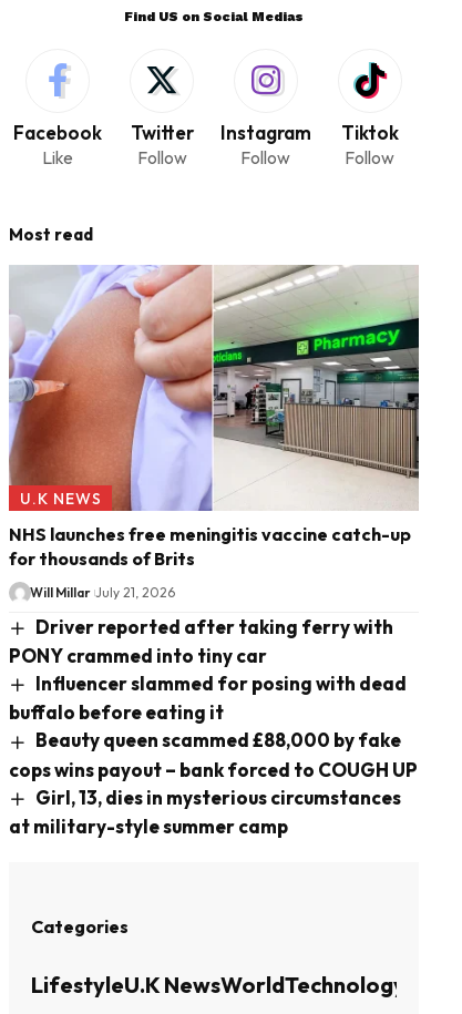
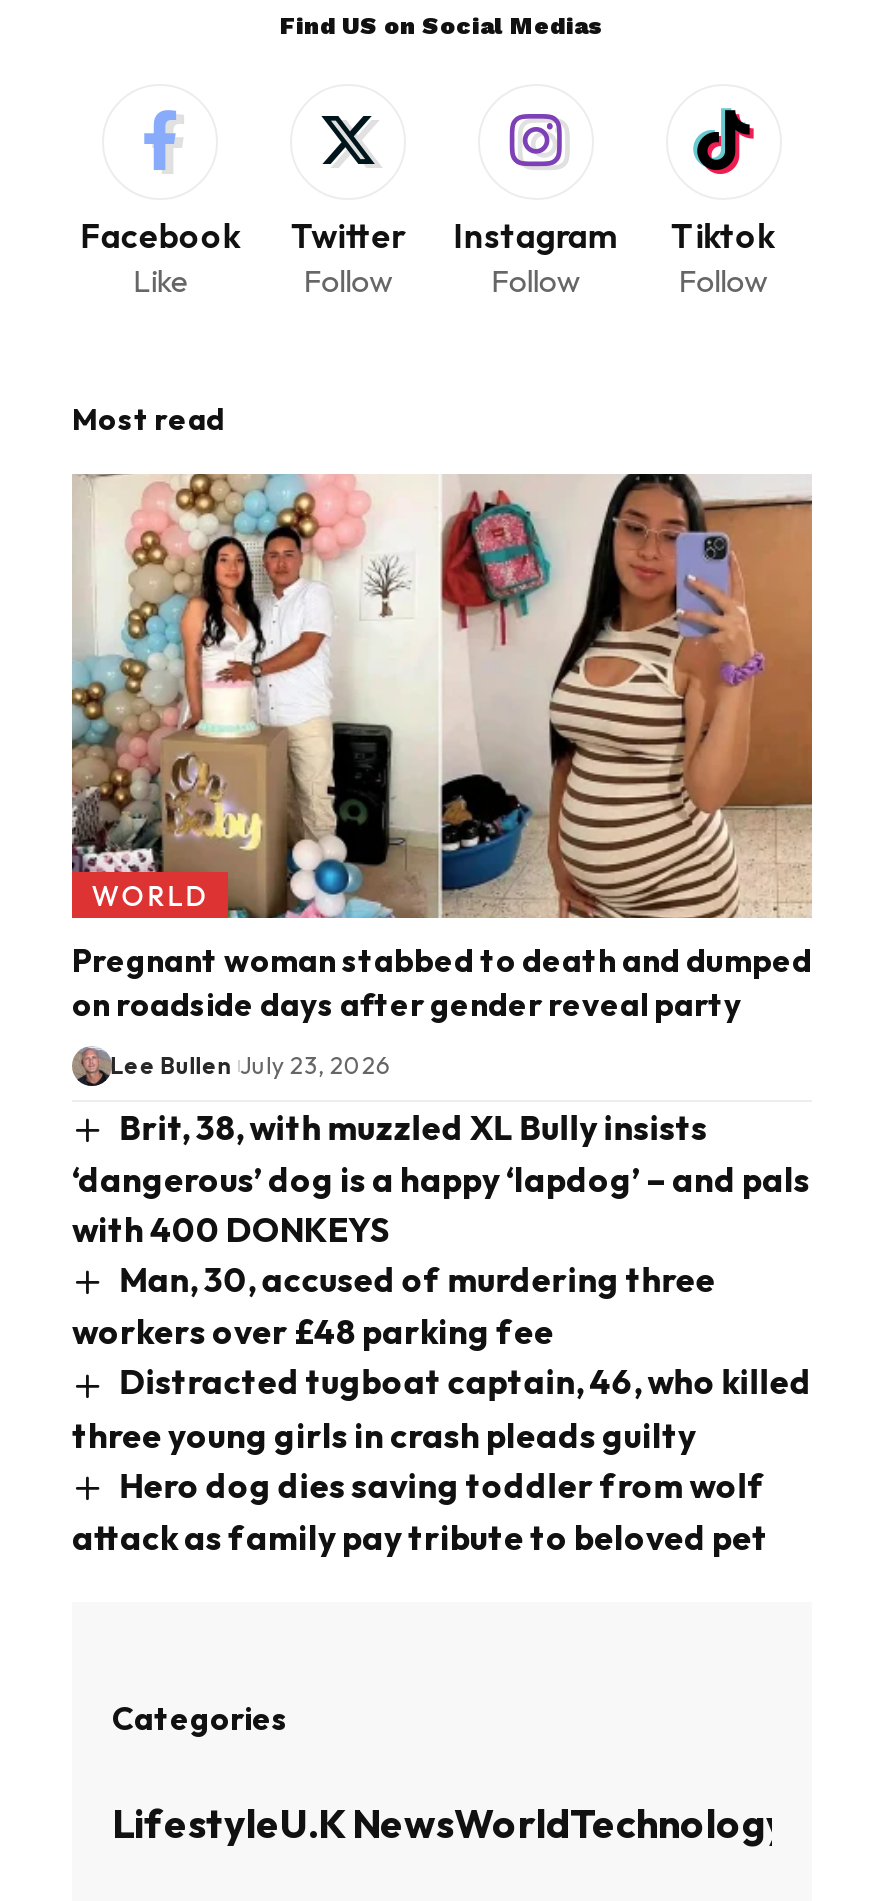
[9,265,420,508] [image] | U.K NEWS -> [70,472,814,920] [image] | WORLD
[9,523,411,569] NHS launches free meningitis vaccine catch-up | for thousands of Brits -> [72,939,812,1023] Pregnant woman stabbed to death and dumped | on roadside days after gender reveal party
[30,584,175,600] Will Millar July 21, 2026 -> [110,1049,390,1079] Lee Bullen July 23, 2026
[9,615,418,838] Driver reported after taking ferry with | PONY crammed into tiny car | Influencer slammed for posing with dead | buffalo before eating it | Beauty queen scammed £88,000 by fake | cops wins payout – bank forced to COUGH UP | Girl, 13, dies in mysterious circumstances | at military-style summer camp -> [72,1105,811,1558] Brit, 38, with muzzled XL Bully insists | ‘dangerous’ dog is a happy ‘lapdog’ – and pals | with 400 DONKEYS | Man, 30, accused of murdering three | workers over £48 parking fee | Distracted tugboat captain, 46, who killed | three young girls in crash pleads guilty | Hero dog dies saving toddler from wolf | attack as family pay tribute to beloved pet

